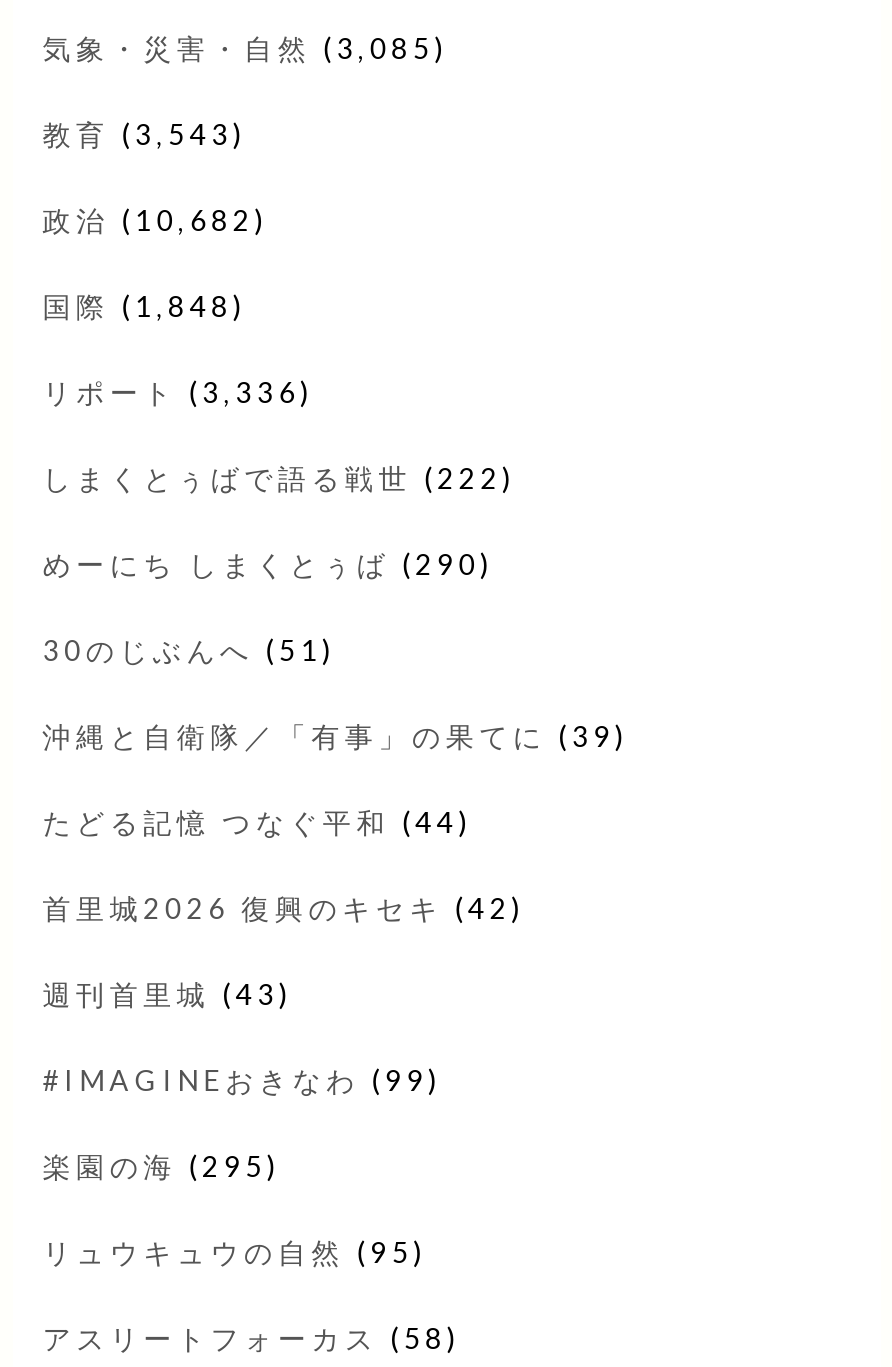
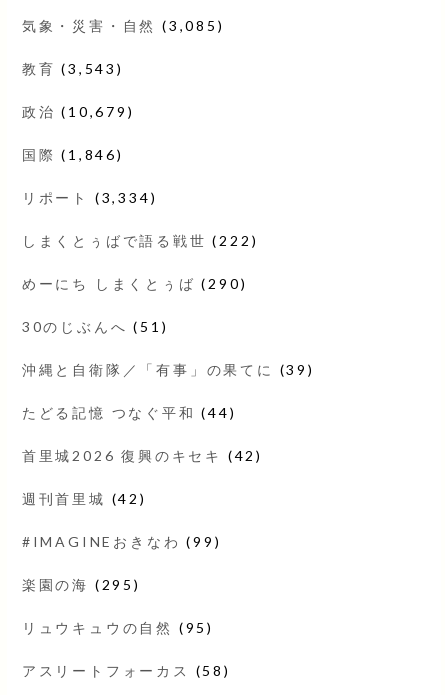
[42,203,268,237] 政治(10,682) -> [22,103,134,120] 政治(10,679)
[42,289,246,323] 国際(1,848) -> [22,146,124,163] 国際(1,846)
[42,375,314,409] リポート(3,336) -> [22,189,157,206] リポート(3,334)
[42,977,292,1011] 週刊首里城(43) -> [22,490,147,507] 週刊首里城(42)

